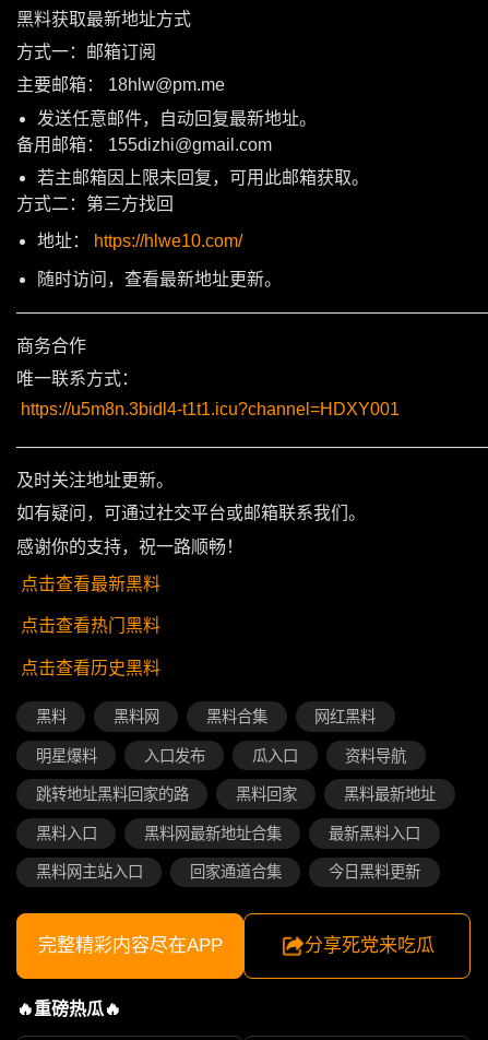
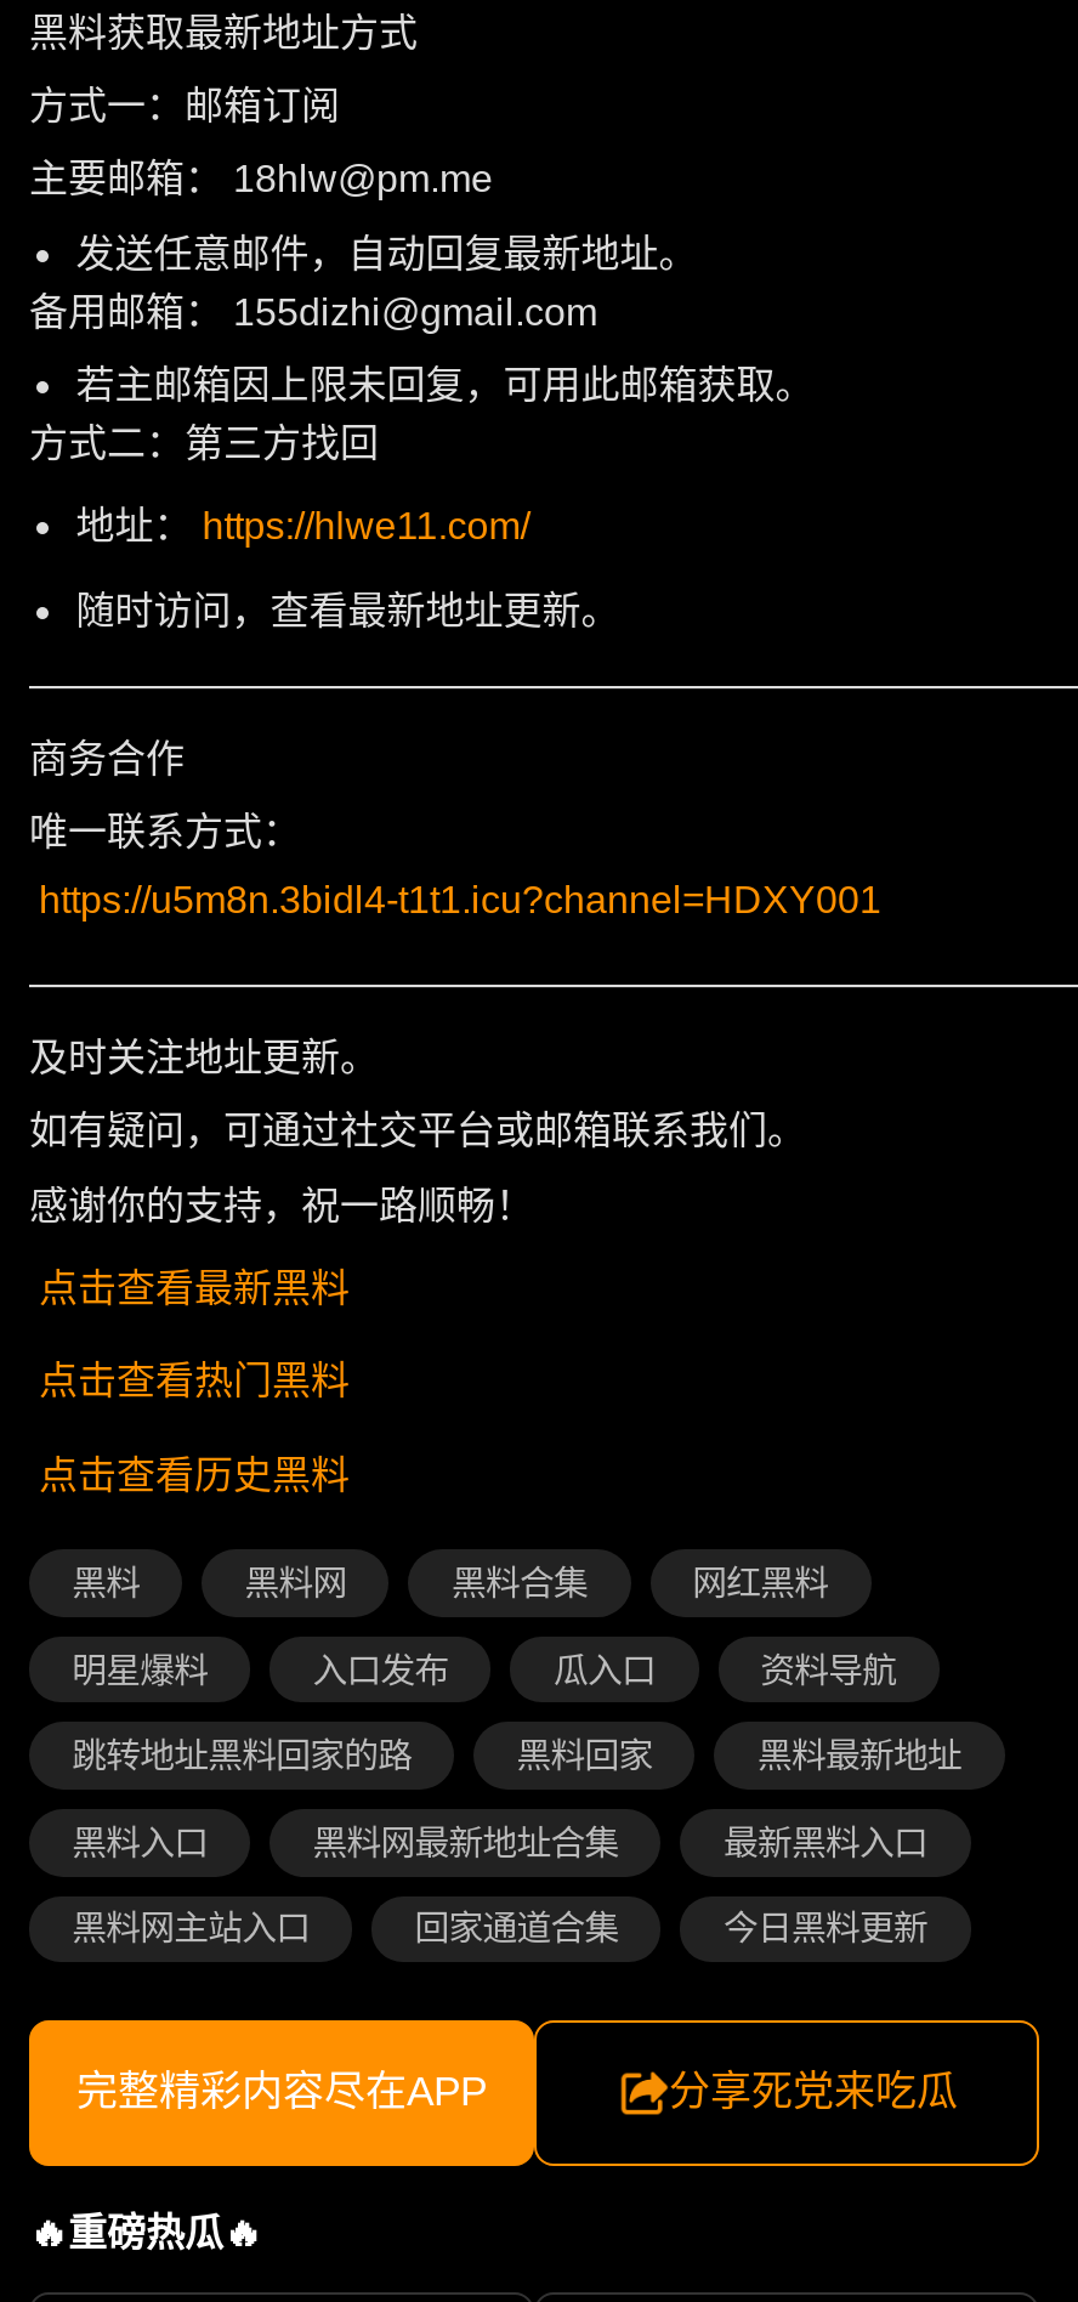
[37,232,243,251] 地址： https://hlwe10.com/ -> [76,506,530,548] 地址： https://hlwe11.com/

